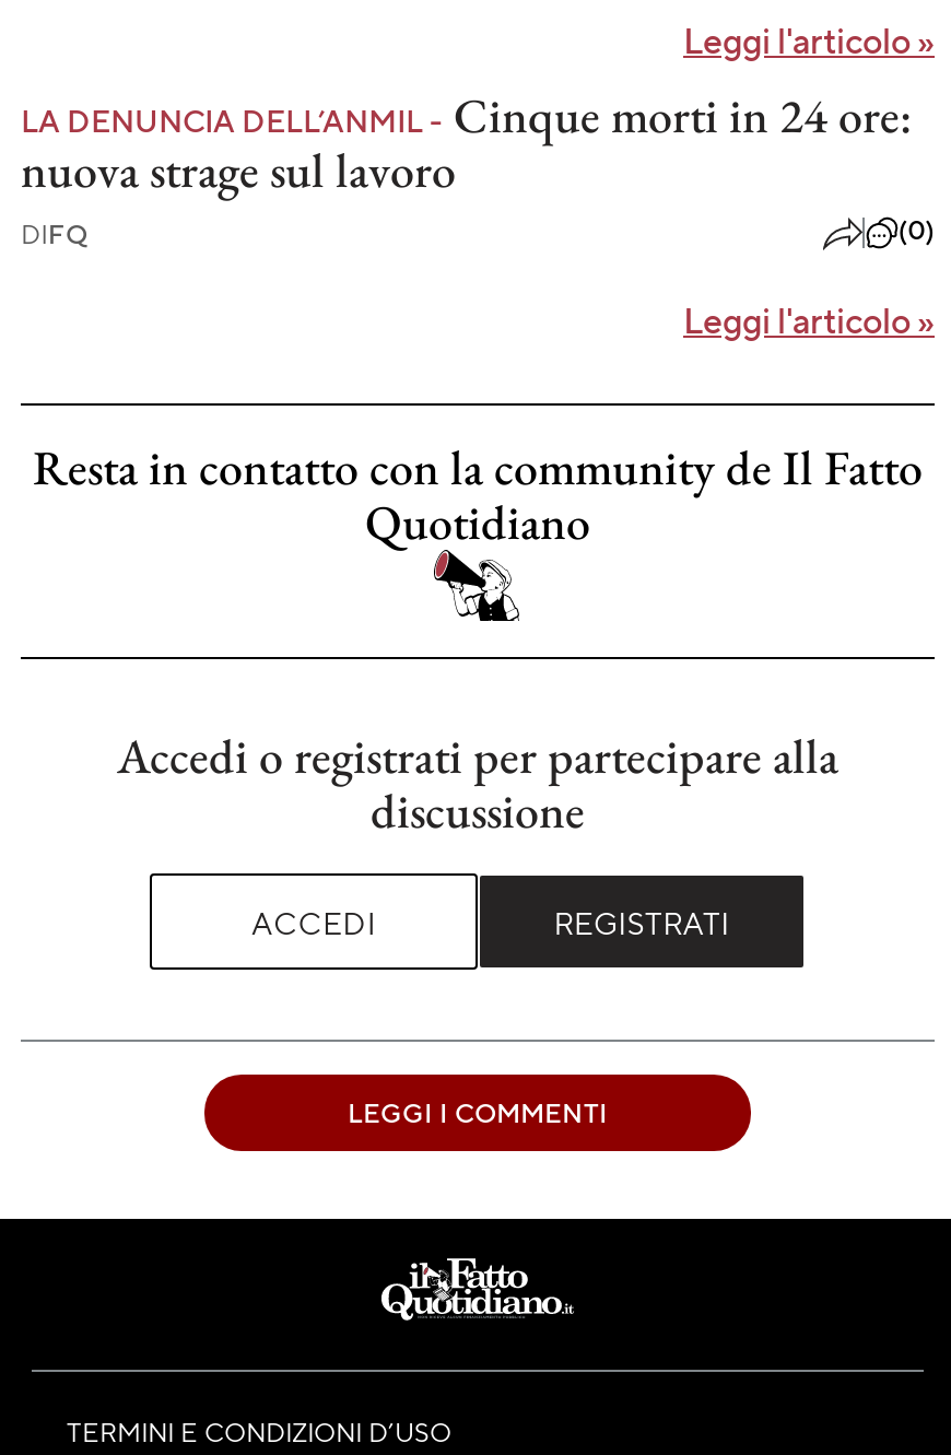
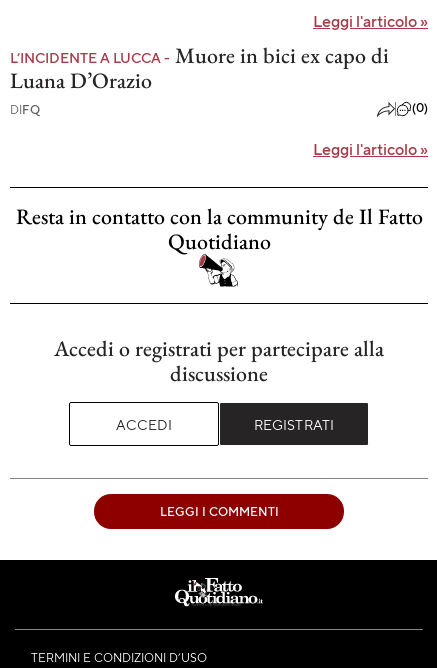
[21,85,913,203] LA DENUNCIA DELL’ANMIL - Cinque morti in 24 ore: | nuova strage sul lavoro -> [10,41,389,95] L’INCIDENTE A LUCCA - Muore in bici ex capo di | Luana D’Orazio

